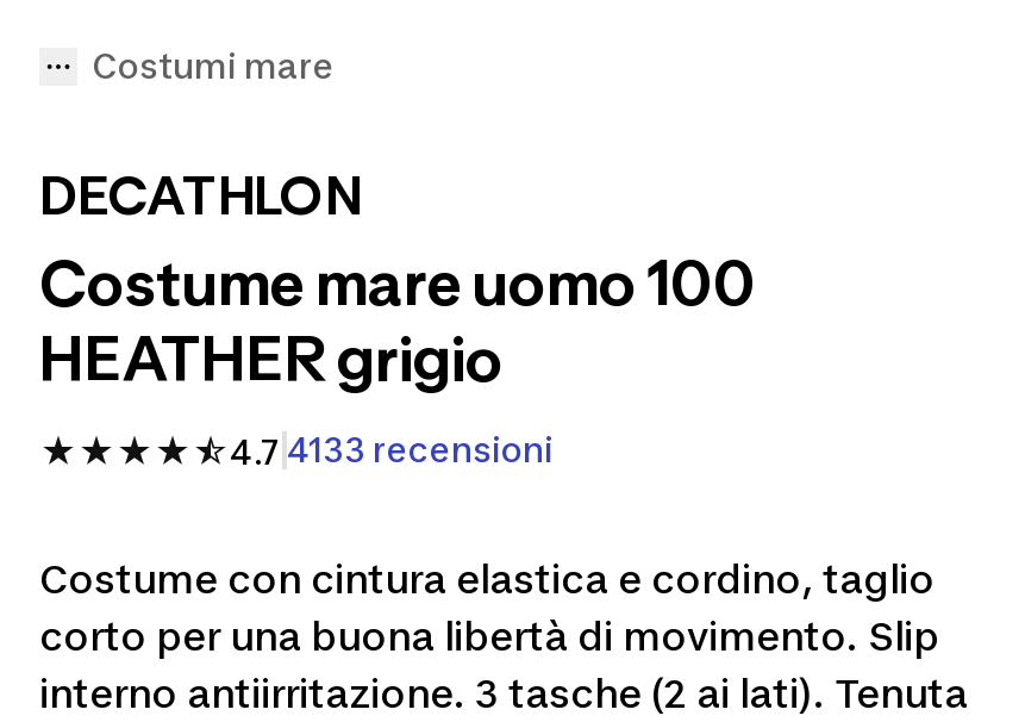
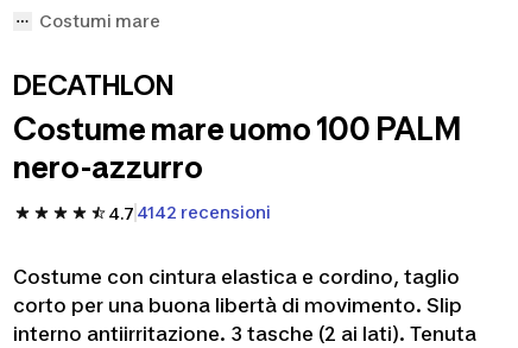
[39,245,756,396] Costume mare uomo 100 | HEATHER grigio -> [13,110,461,185] Costume mare uomo 100 PALM | nero-azzurro
[230,429,554,471] 4.7 4133 recensioni -> [108,202,271,223] 4.7 4142 recensioni

